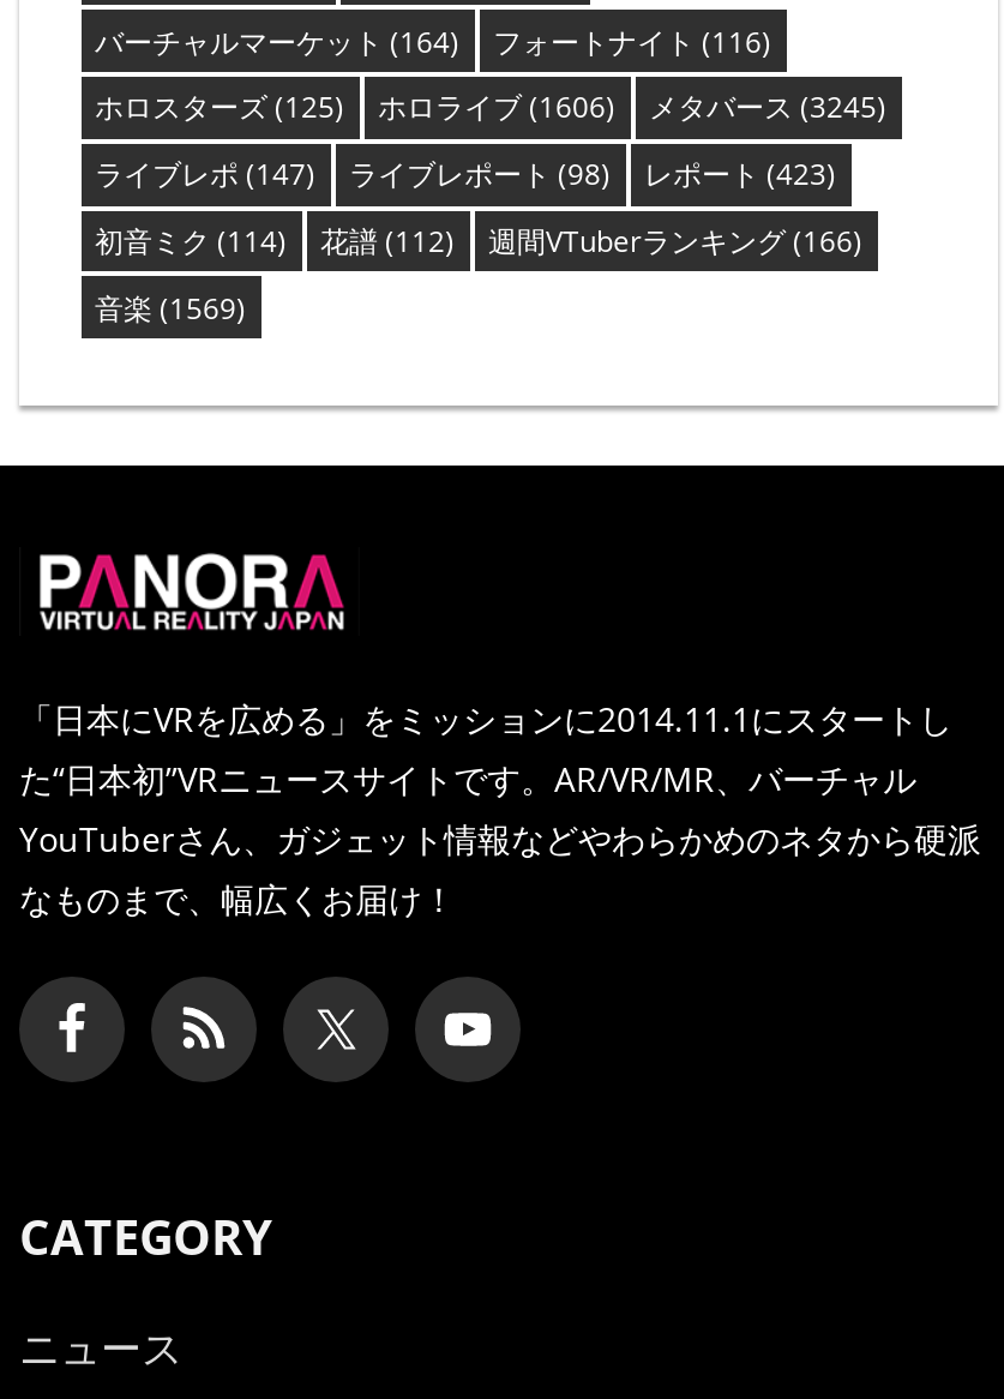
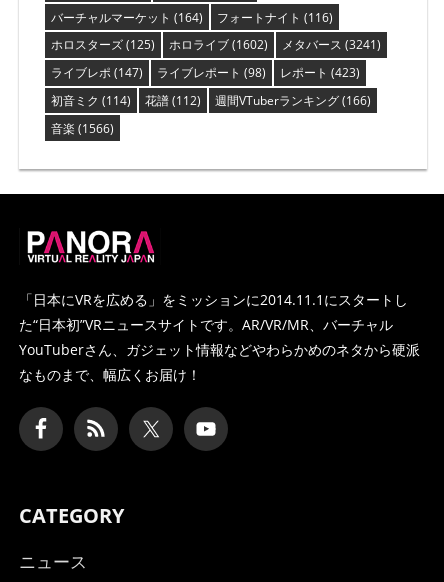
[378,87,615,128] ホロライブ(1606) -> [168,36,267,53] ホロライブ(1602)
[649,87,886,128] メタバース(3245) -> [281,36,380,53] メタバース(3241)
[95,287,246,328] 音楽(1569) -> [50,120,113,137] 音楽(1566)

